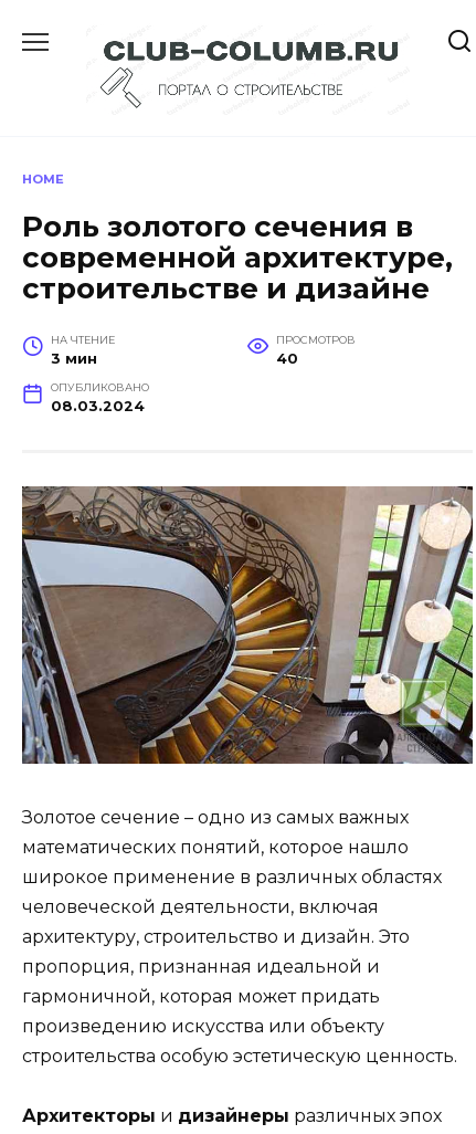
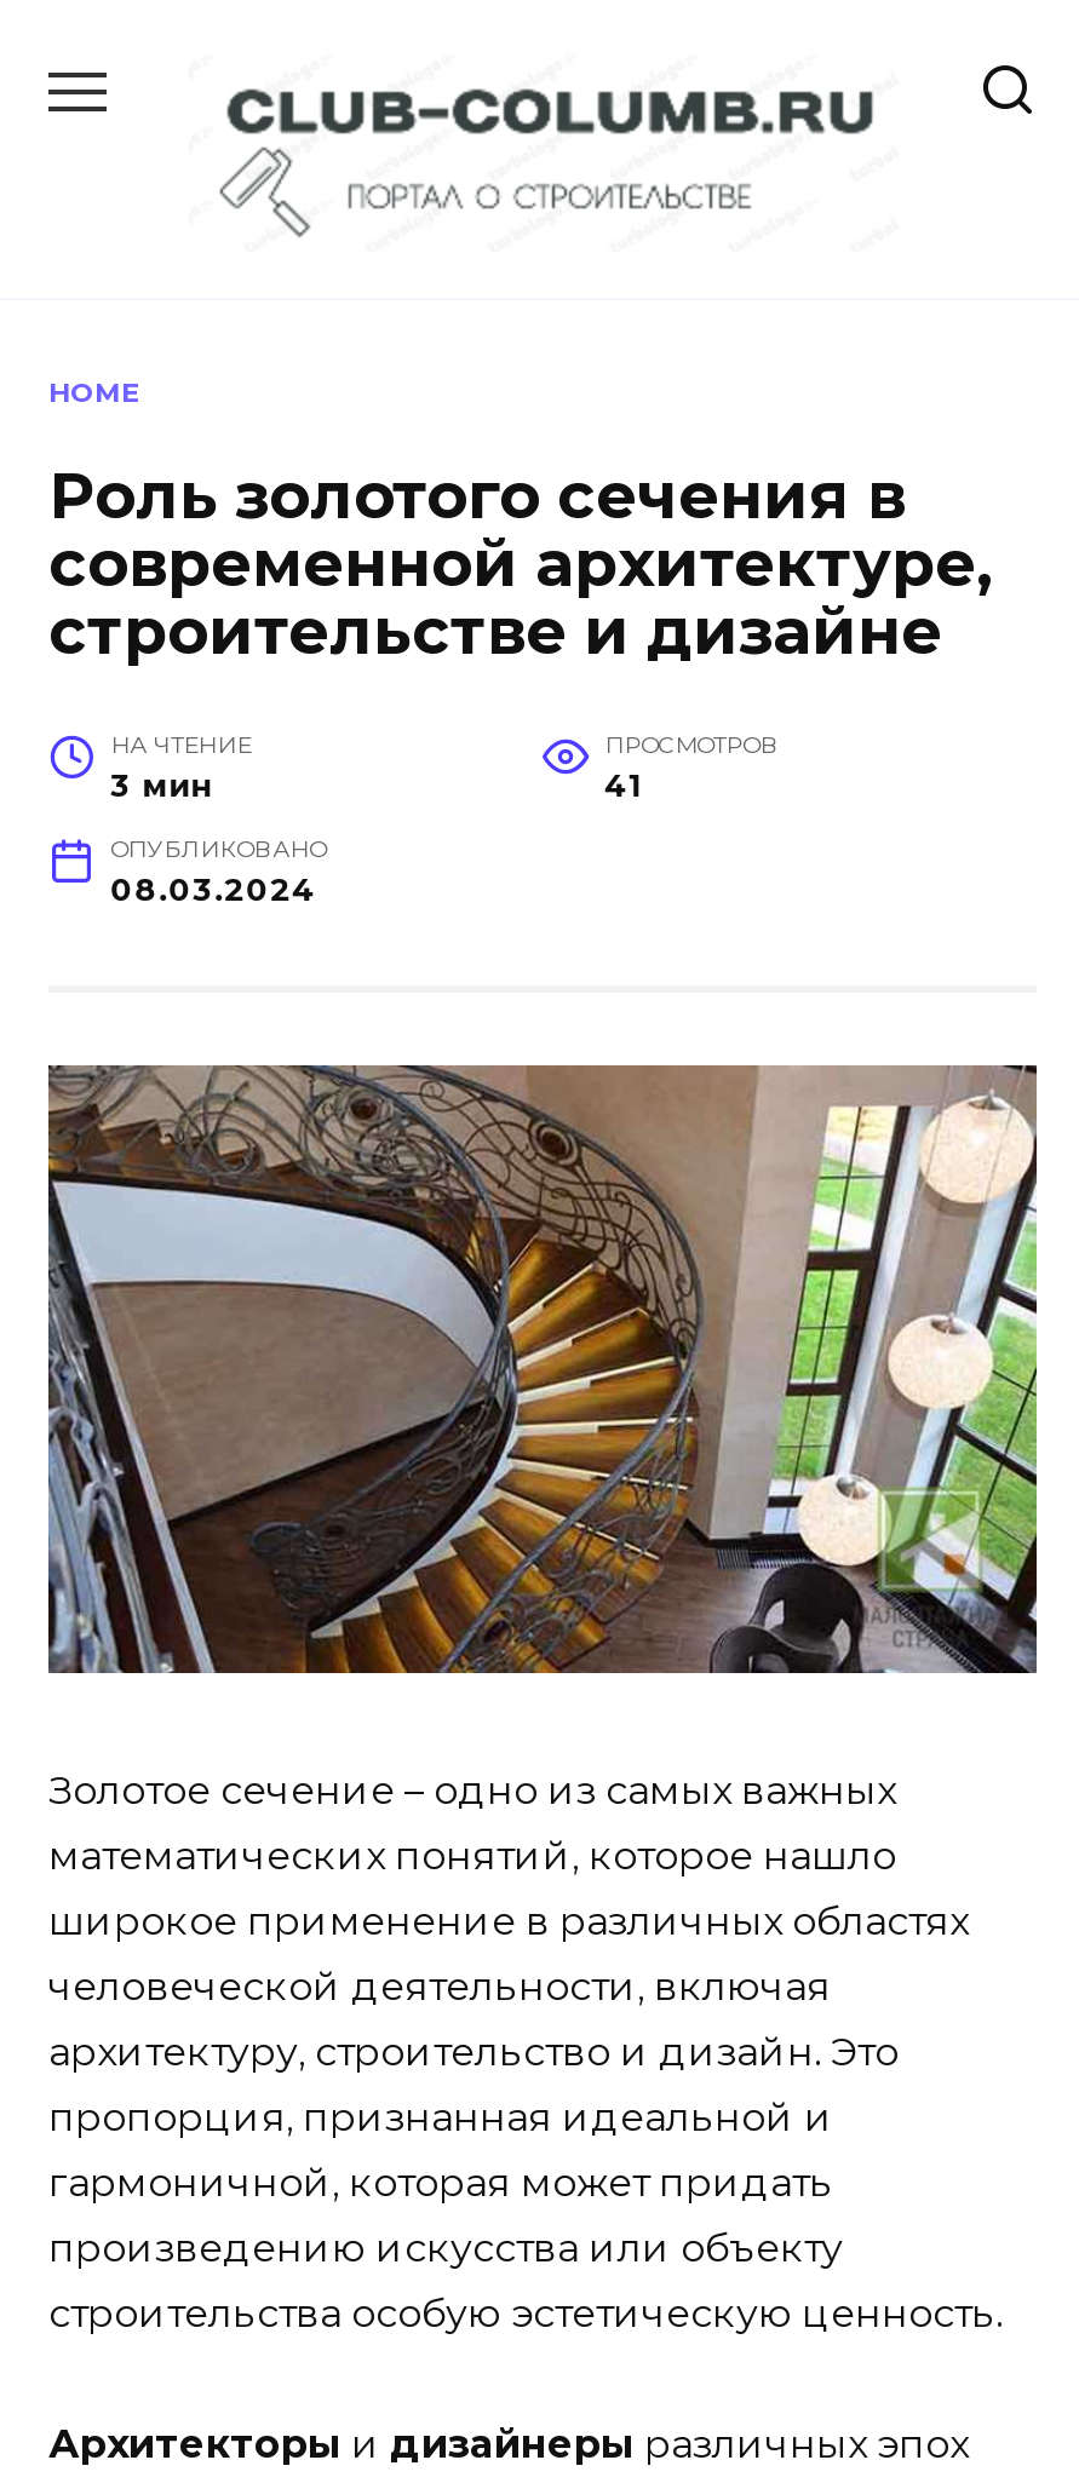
[276,350,298,367] 40 -> [605,767,643,803] 41

